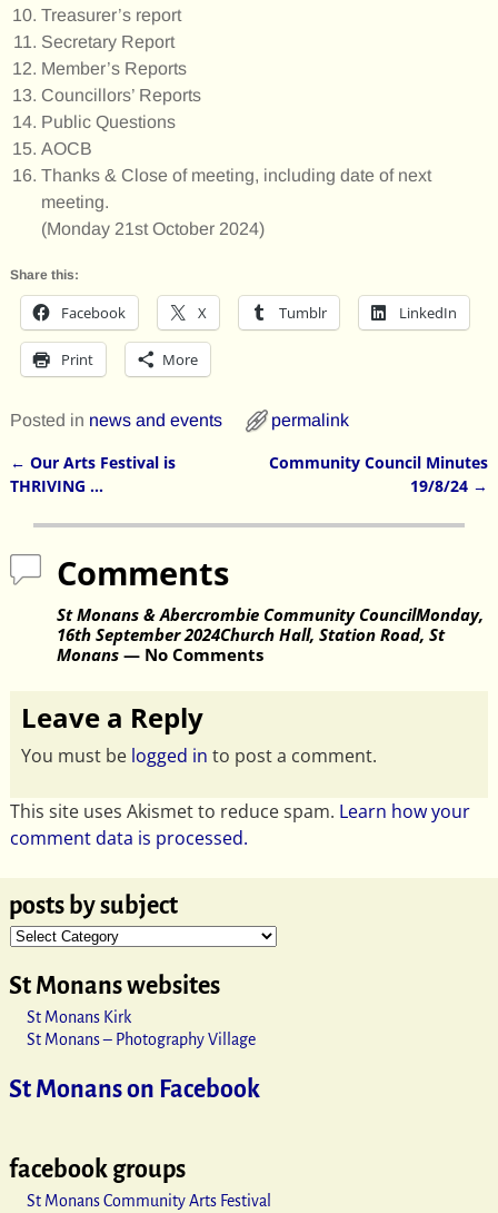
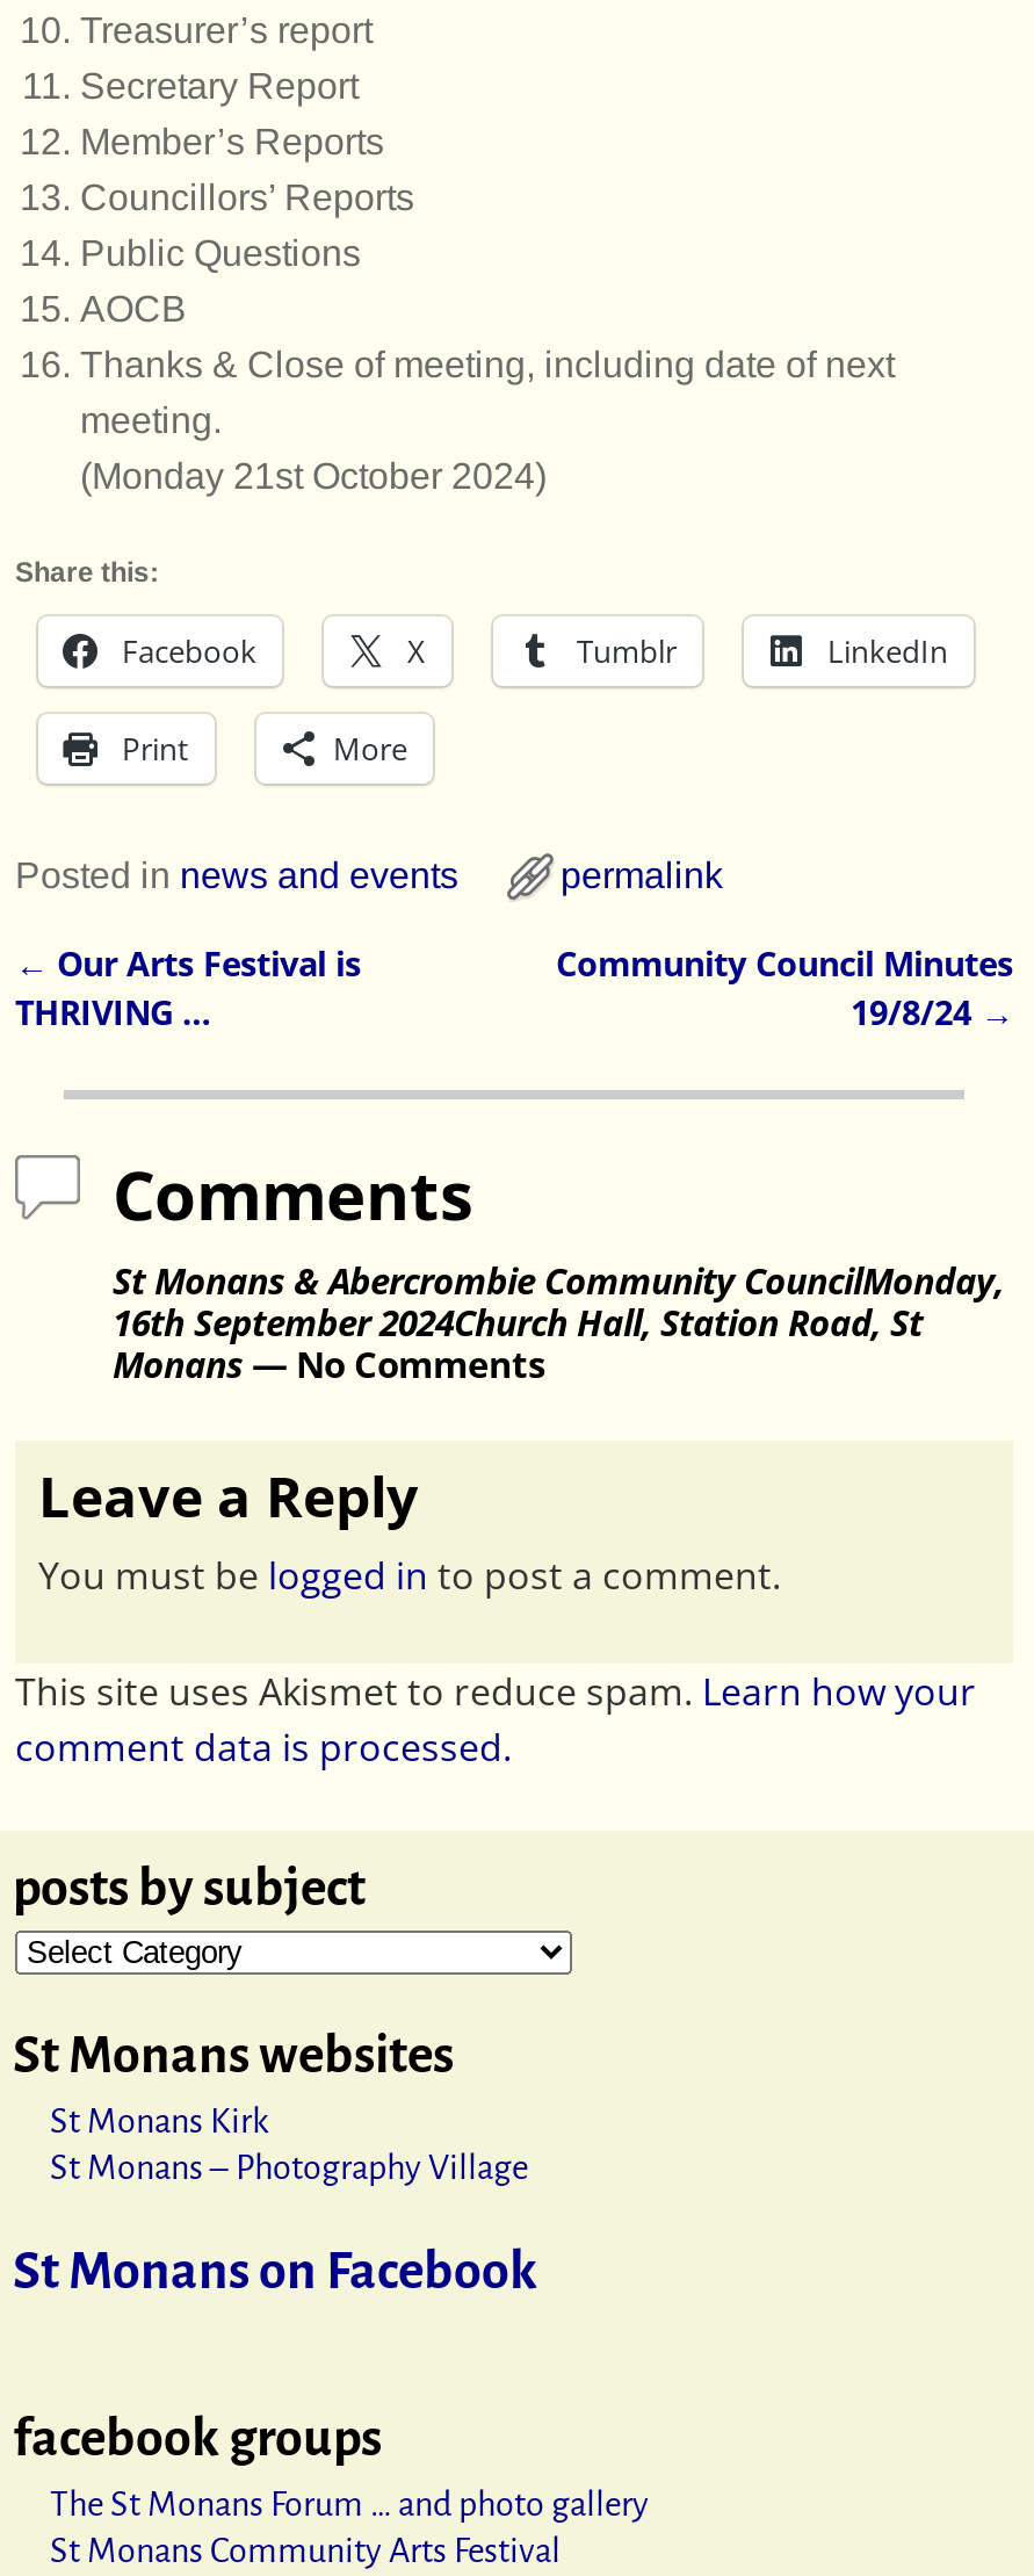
none -> [50,2485,649,2522] The St Monans Forum … and photo gallery

